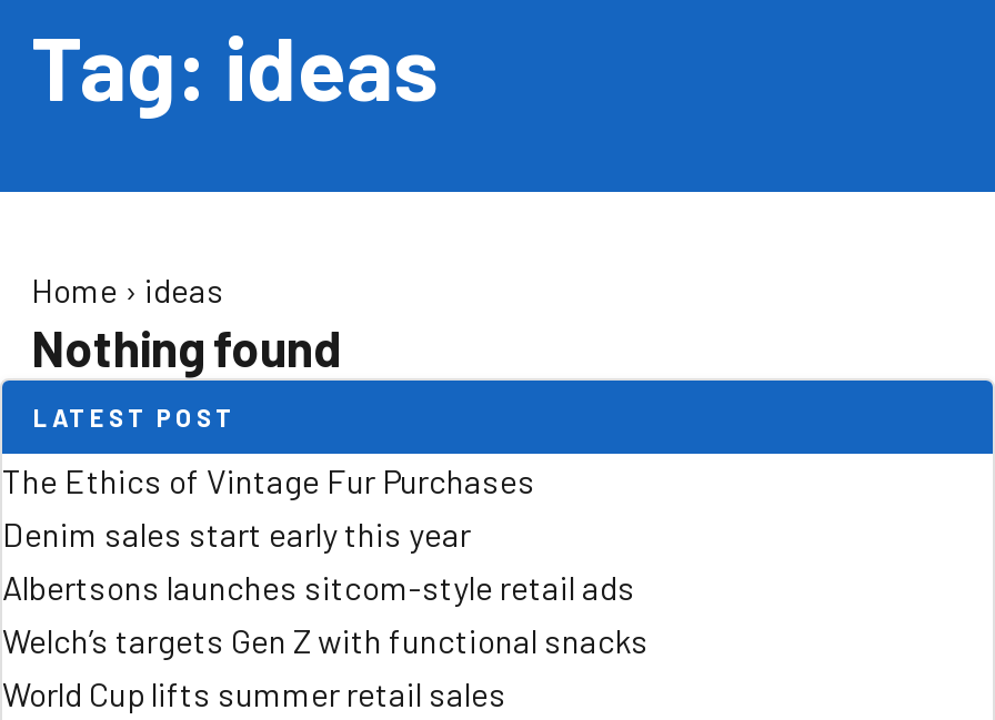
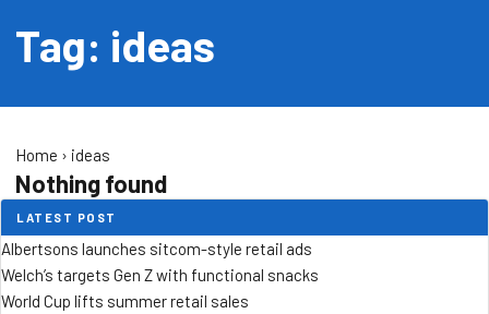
[2,460,535,554] The Ethics of Vintage Fur Purchases | Denim sales start early this year -> none

